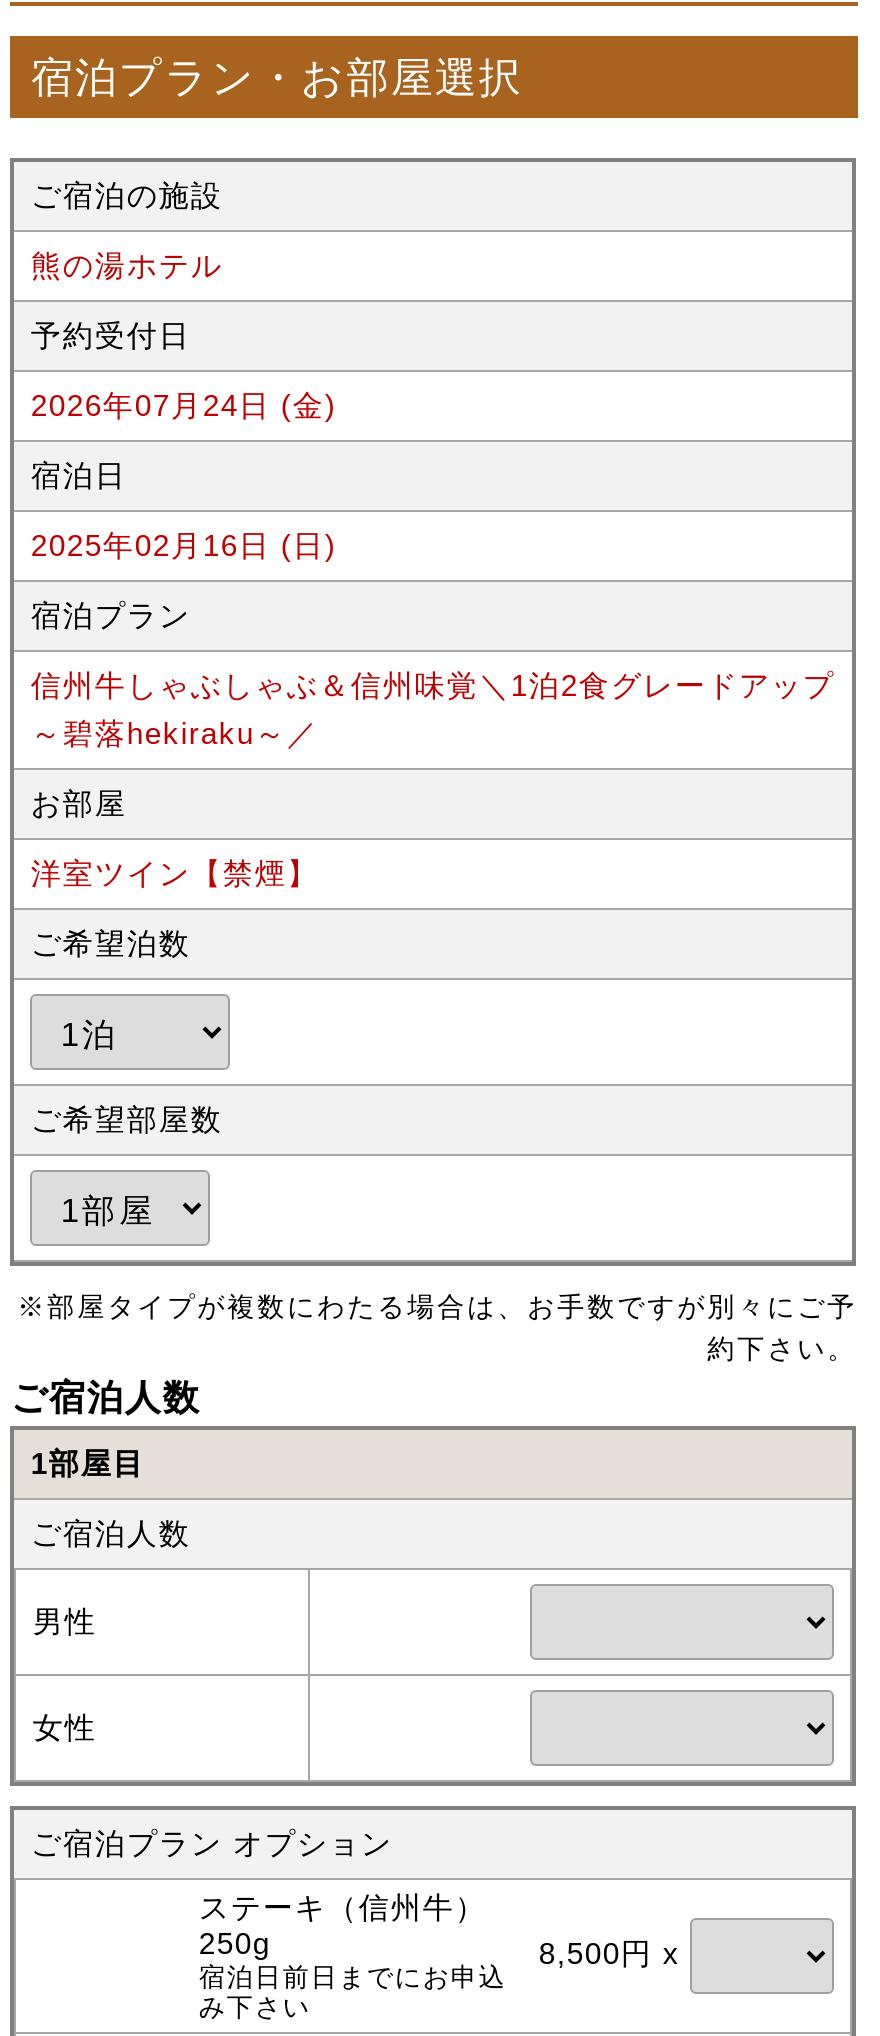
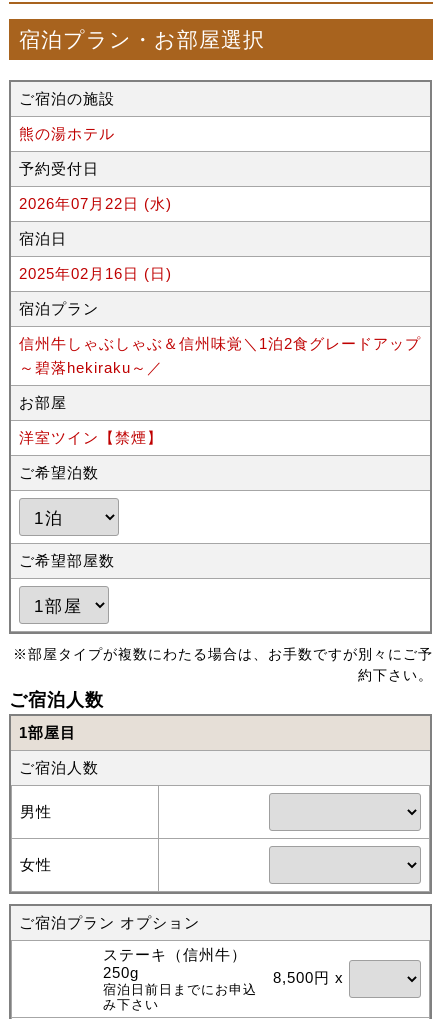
[31,388,337,422] 2026年07月24日 (金) -> [19,195,172,212] 2026年07月22日 (水)

